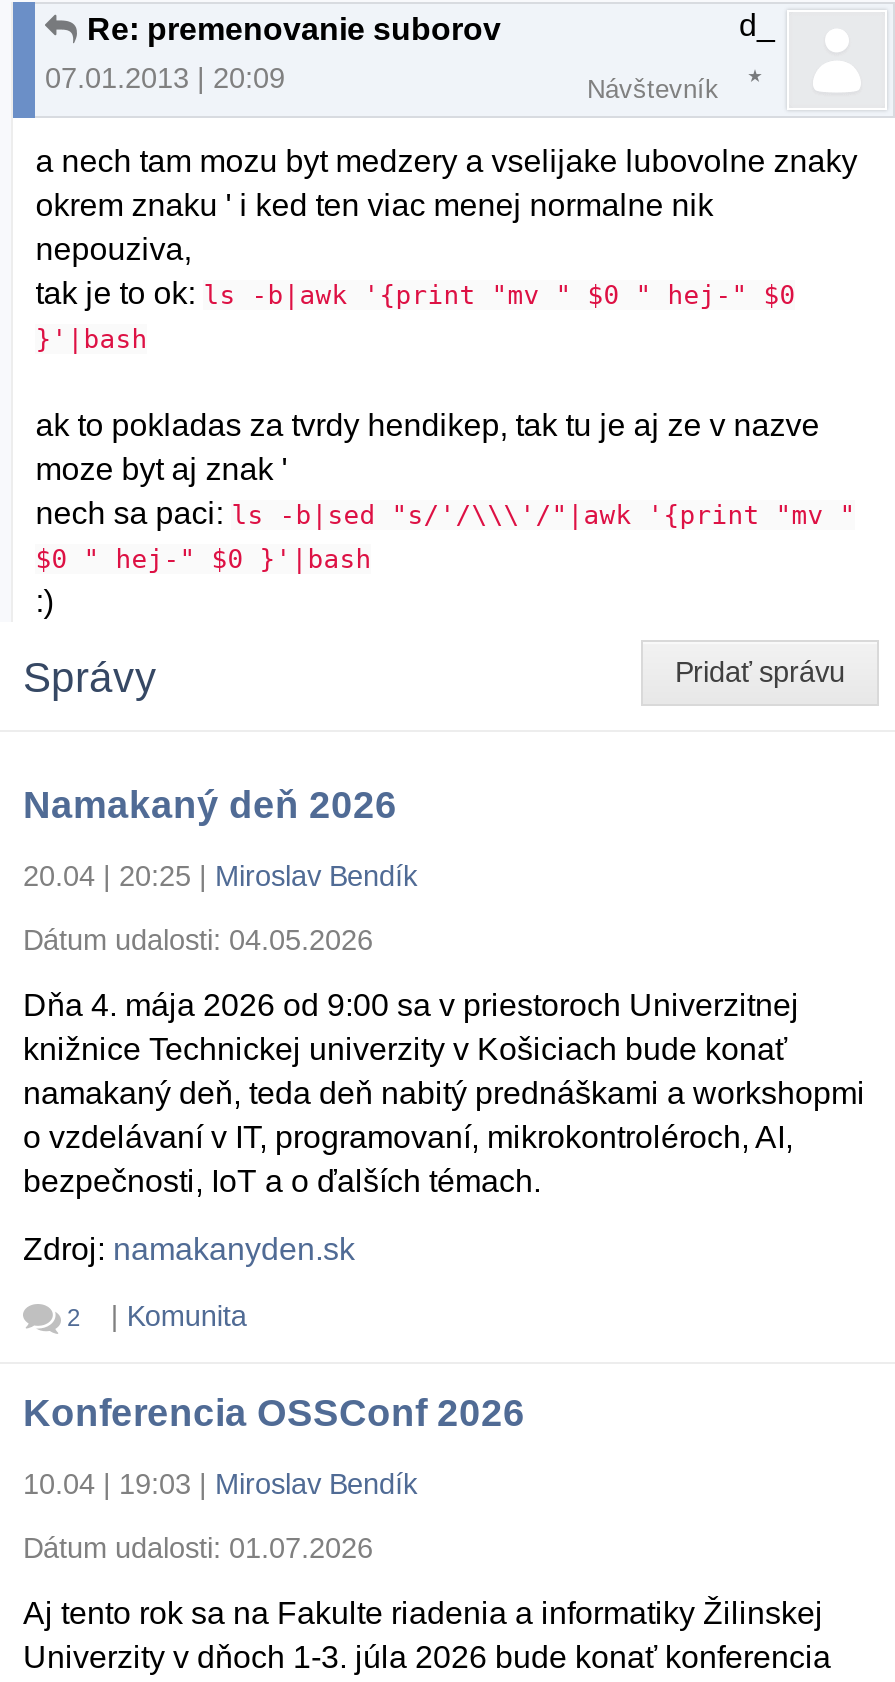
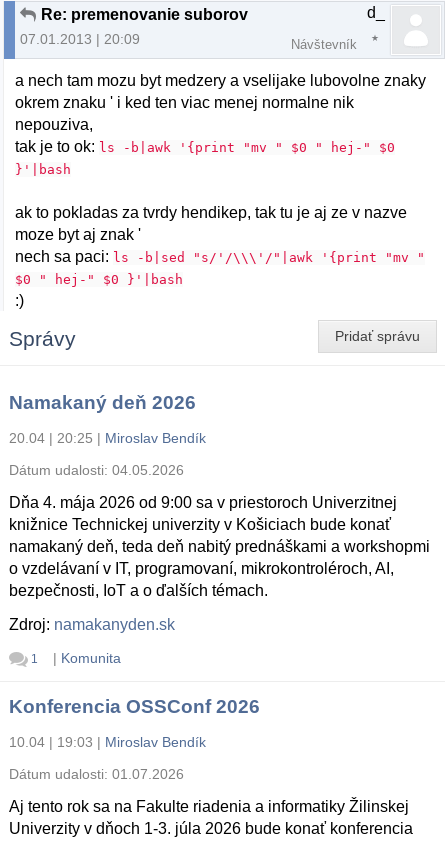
[67,1304,81,1332] 2 -> [31,652,38,666] 1

